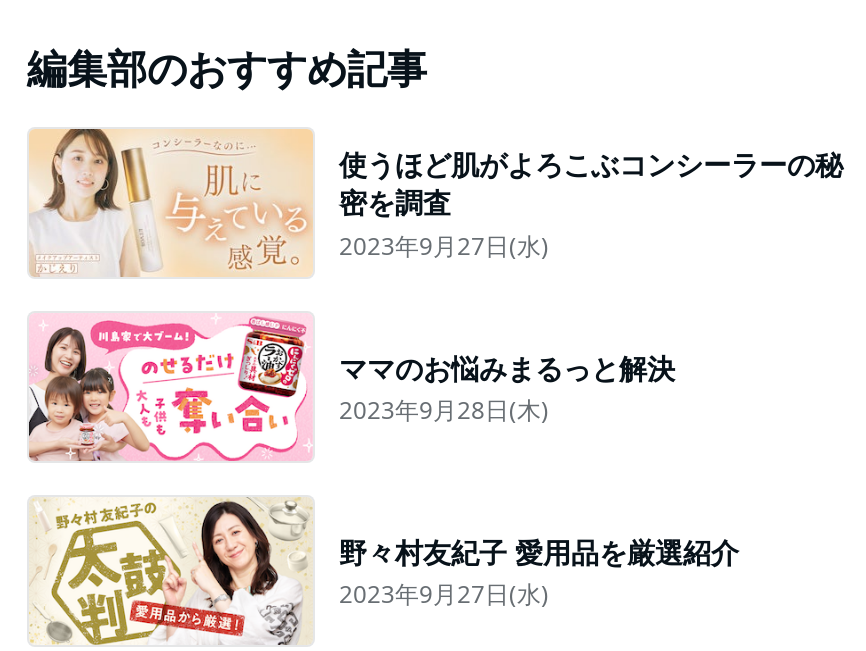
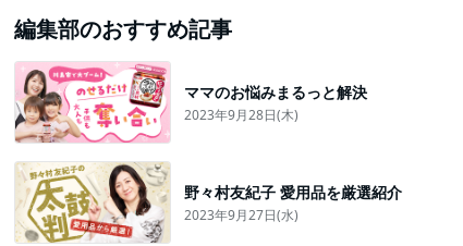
[29,127,843,277] [image] | 使うほど肌がよろこぶコンシーラーの秘 | 密を調査 | 2023年9月27日(水) -> none

